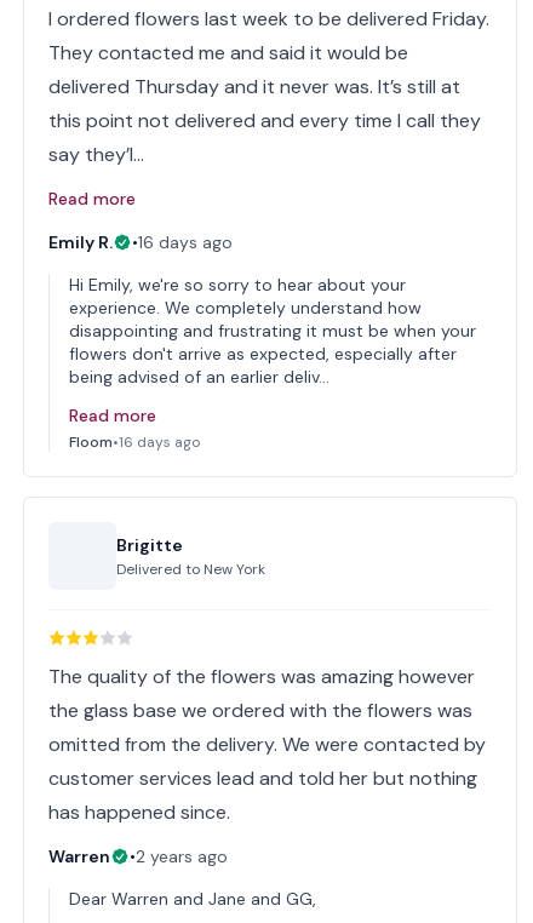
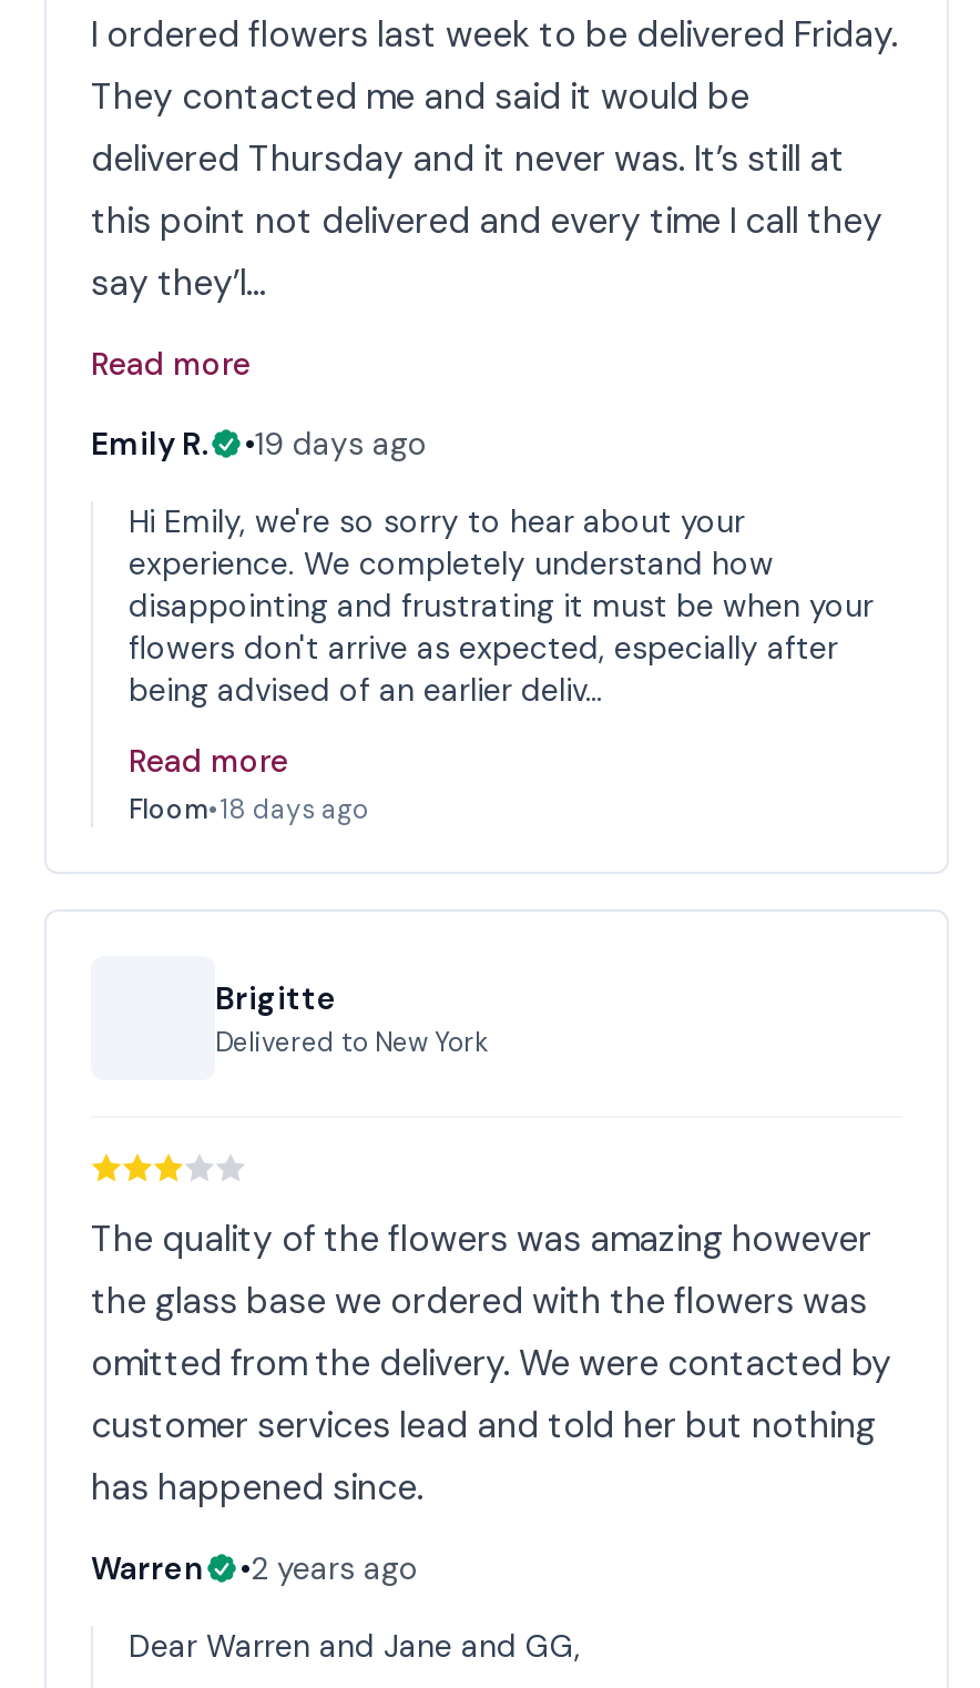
[48,231,233,253] Emily R. •16 days ago -> [91,424,428,464] Emily R. •19 days ago
[69,432,200,452] Floom•16 days ago -> [129,792,368,827] Floom•18 days ago

